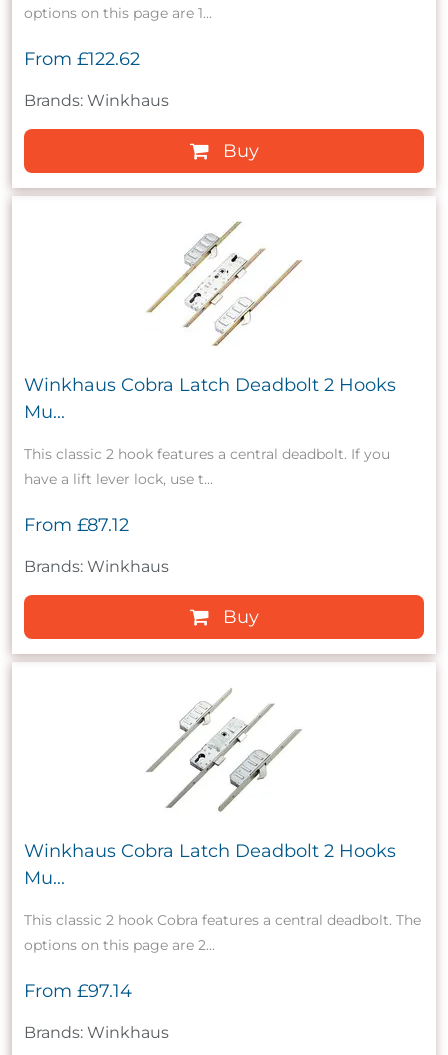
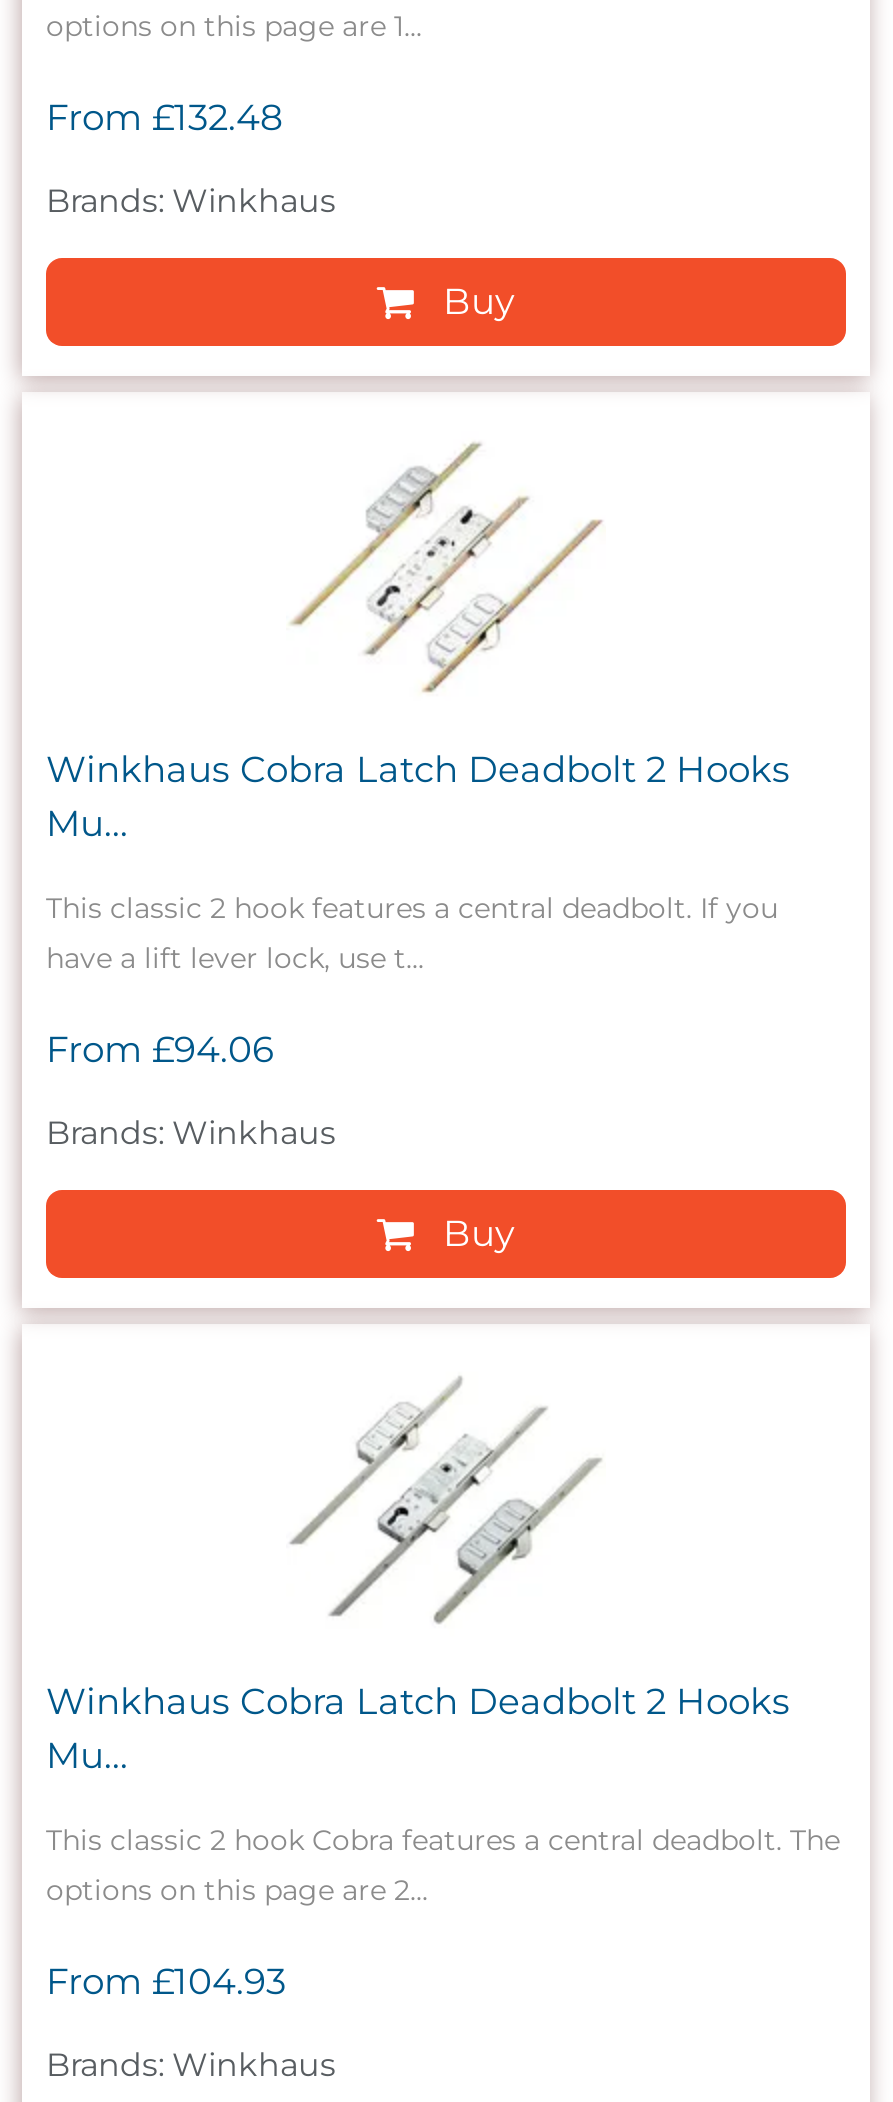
[24,48,140,70] From £122.62 -> [46,96,282,140] From £132.48
[24,514,129,536] From £87.12 -> [46,1028,274,1072] From £94.06
[24,980,132,1002] From £97.14 -> [46,1960,286,2004] From £104.93

